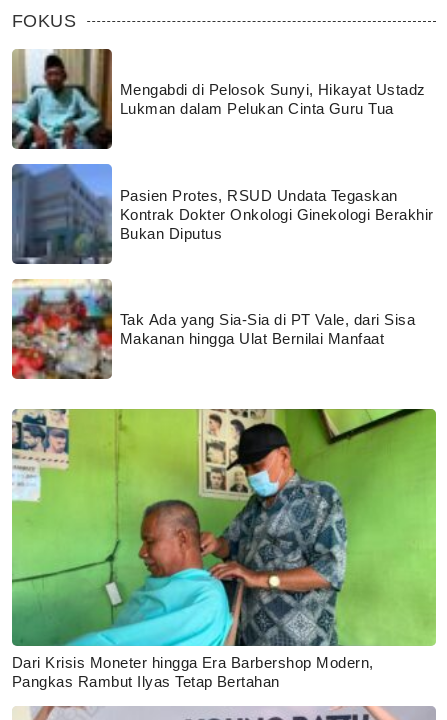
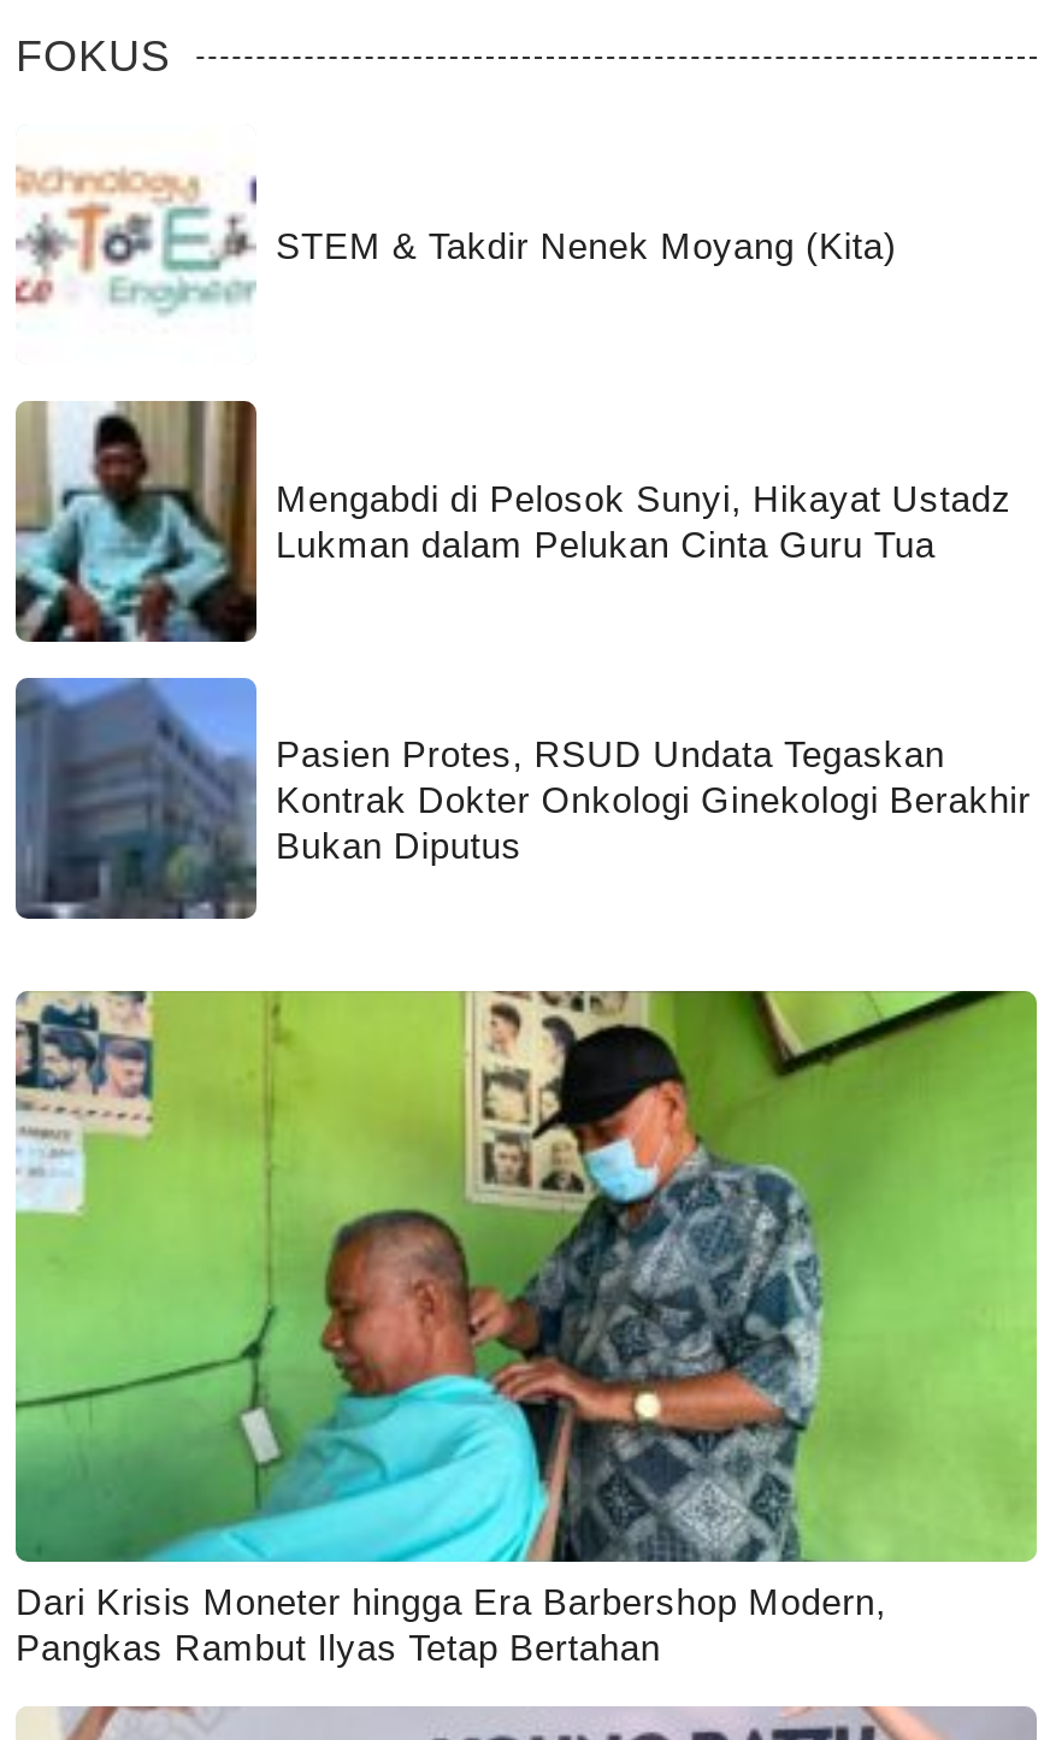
none -> [16,165,897,317] [image] | STEM & Takdir Nenek Moyang (Kita)
moved [10,47,434,241] -> [11,396,1031,865]: [image] | Mengabdi di Pelosok Sunyi, Hikayat Ustadz | Lukman dalam Pelukan Cinta Guru Tua | Pasien Protes, RSUD Undata Tegaskan | Kontrak Dokter Onkologi Ginekologi Berakhir | Bukan Diputus
[11,278,415,380] [image] | Tak Ada yang Sia-Sia di PT Vale, dari Sisa | Makanan hingga Ulat Bernilai Manfaat -> none

